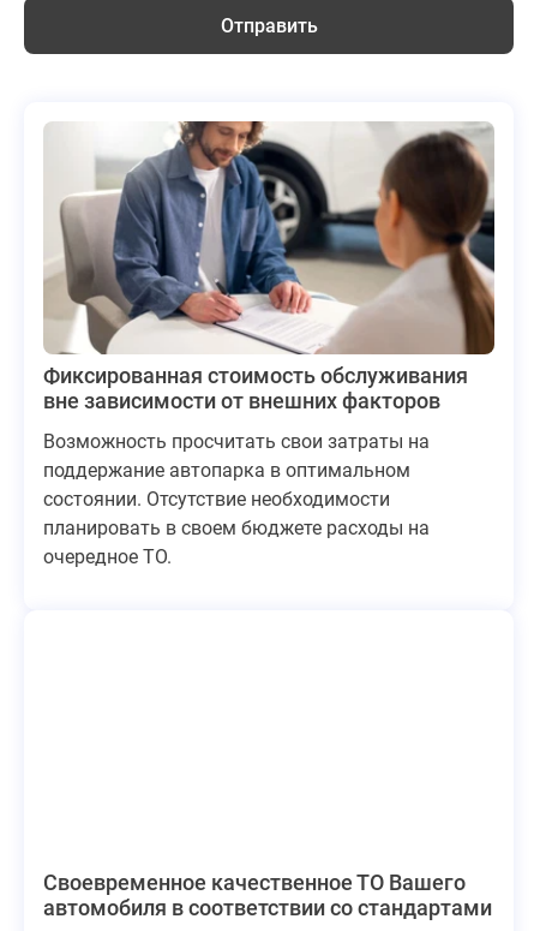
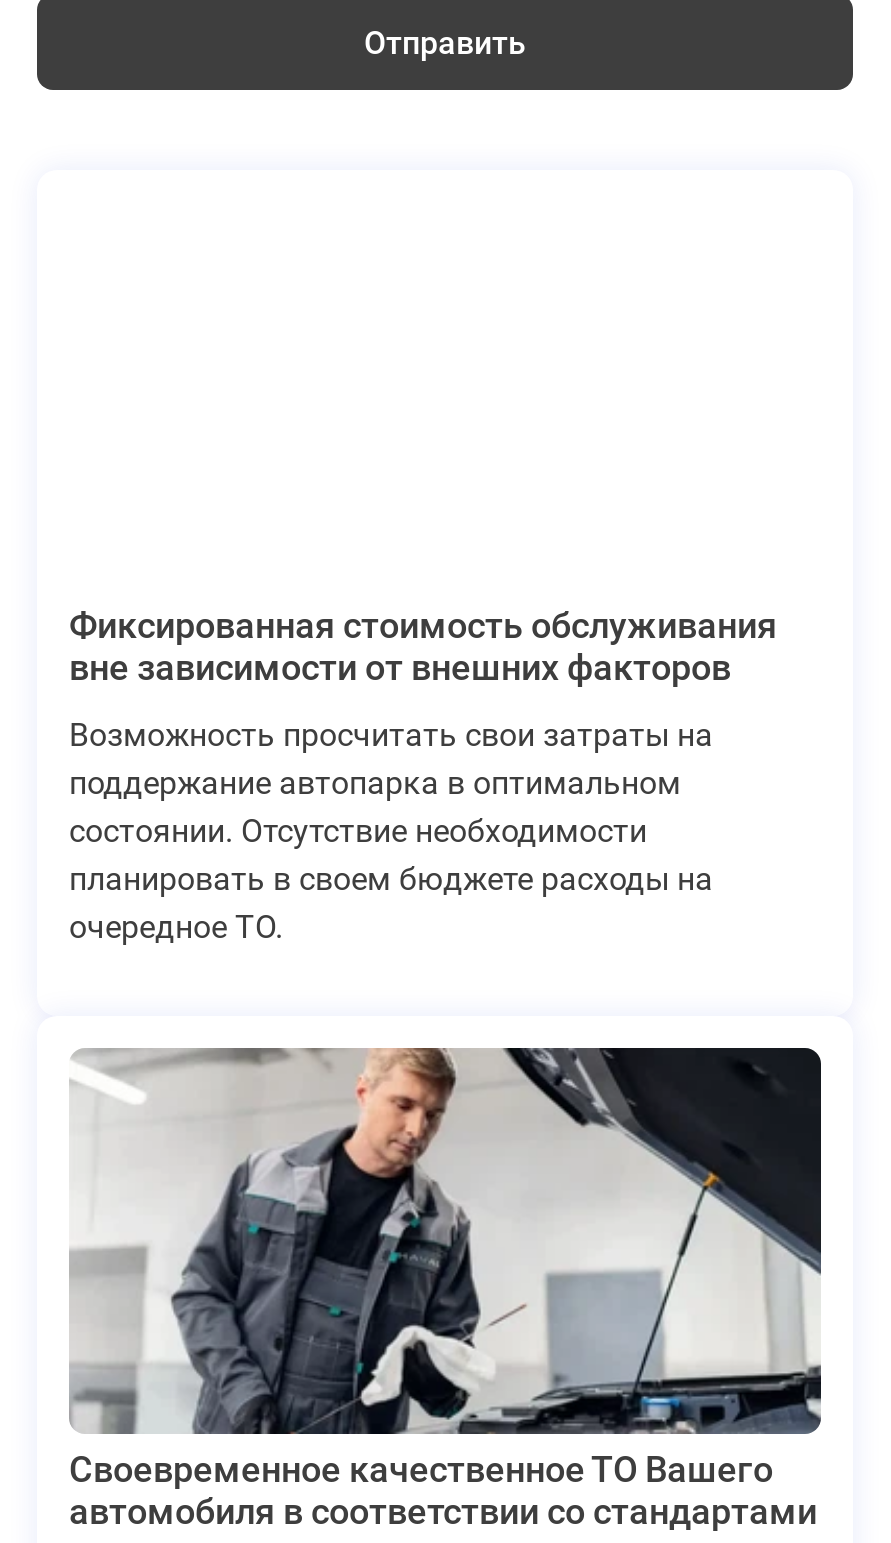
[42,120,496,356] [image] -> none
none -> [69,1046,823,1436] [image]

